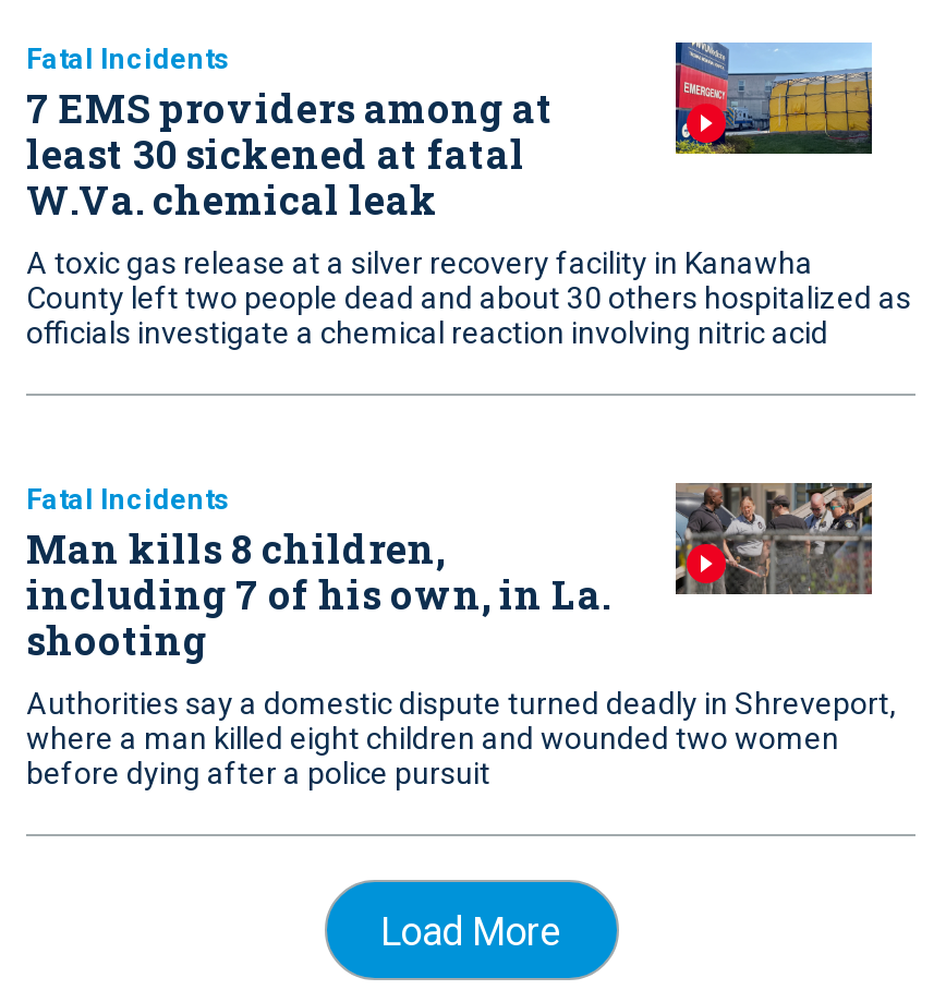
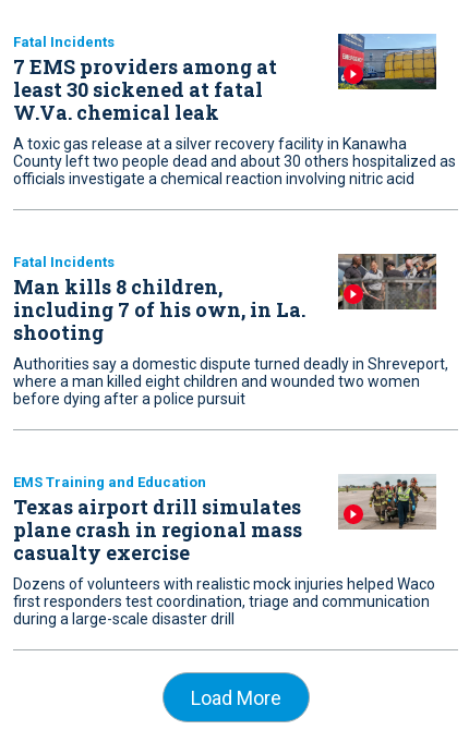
none -> [13,474,436,628] [image] | EMS Training and Education | Texas airport drill simulates | plane crash in regional mass | casualty exercise | Dozens of volunteers with realistic mock injuries helped Waco | first responders test coordination, triage and communication | during a large-scale disaster drill

